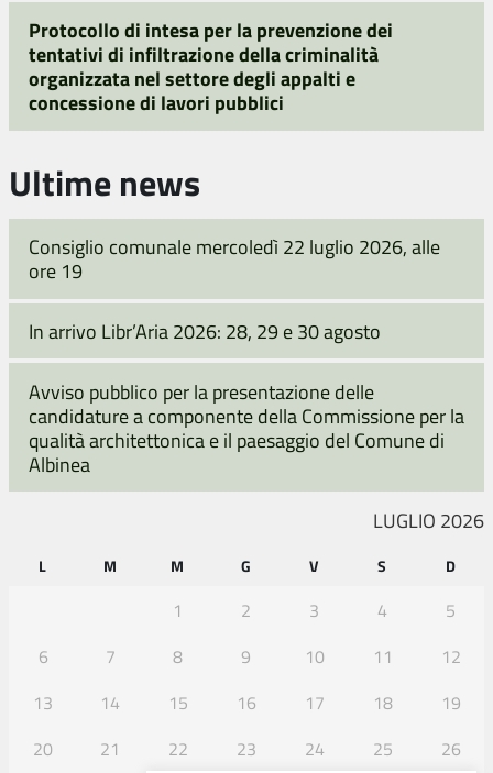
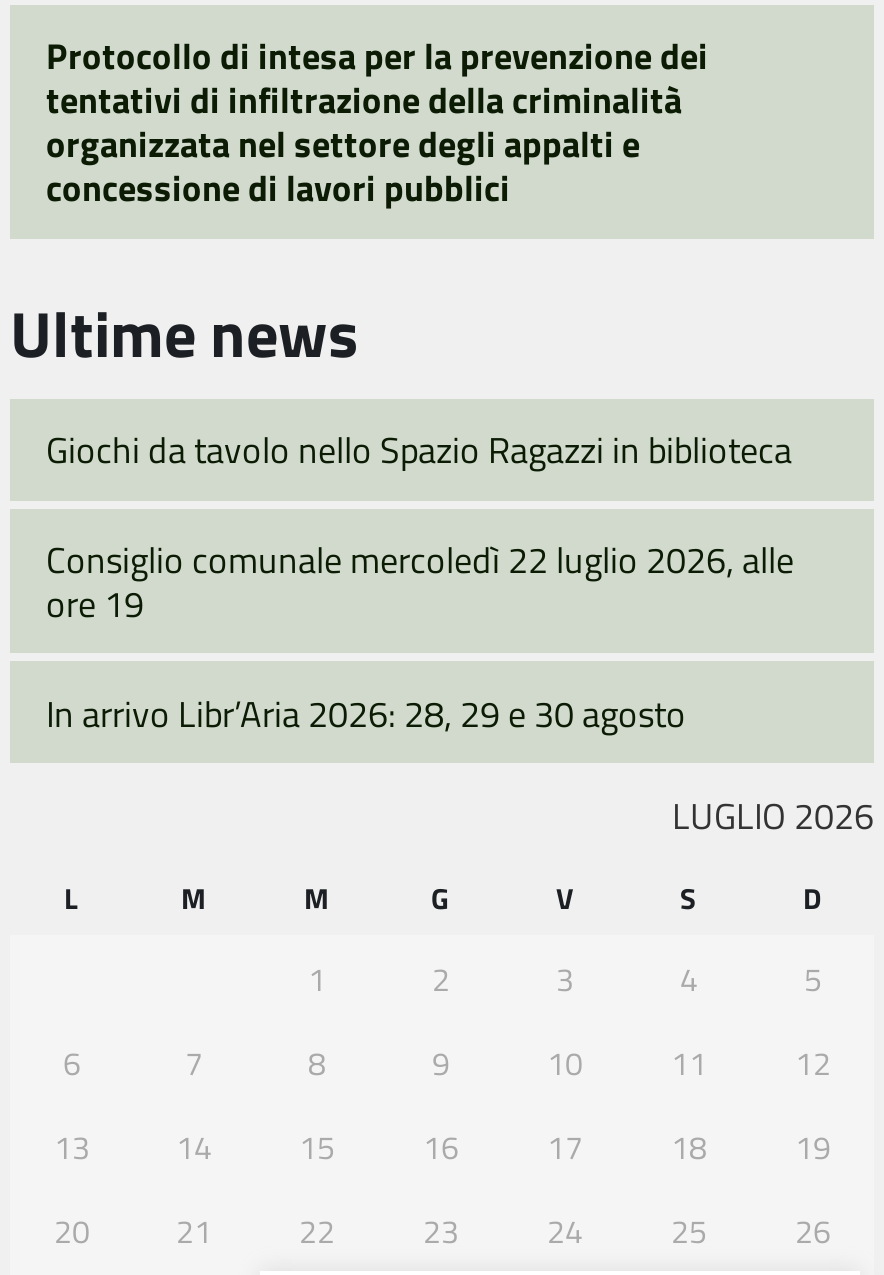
none -> [46,425,792,473] Giochi da tavolo nello Spazio Ragazzi in biblioteca
moved [29,233,440,344] -> [46,535,794,737]: Consiglio comunale mercoledì 22 luglio 2026, alle | ore 19 | In arrivo Libr’Aria 2026: 28, 29 e 30 agosto
[29,378,464,477] Avviso pubblico per la presentazione delle | candidature a componente della Commissione per la | qualità architettonica e il paesaggio del Comune di | Albinea -> none

